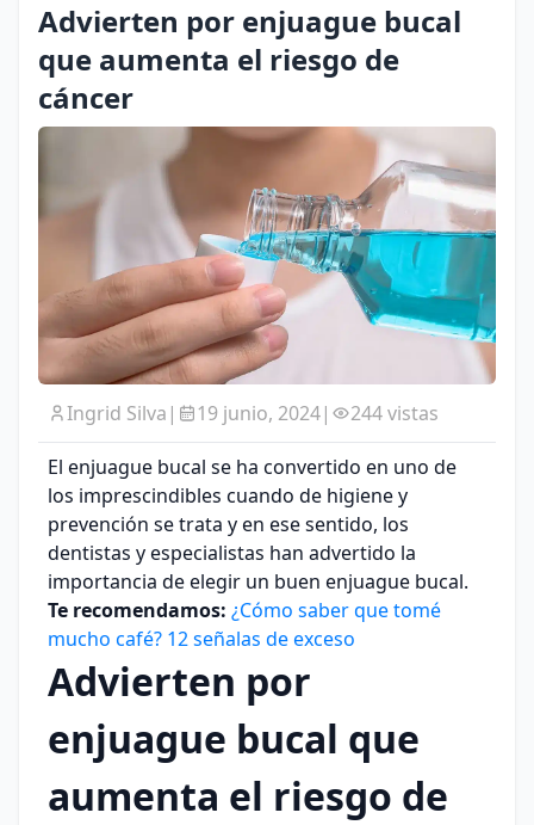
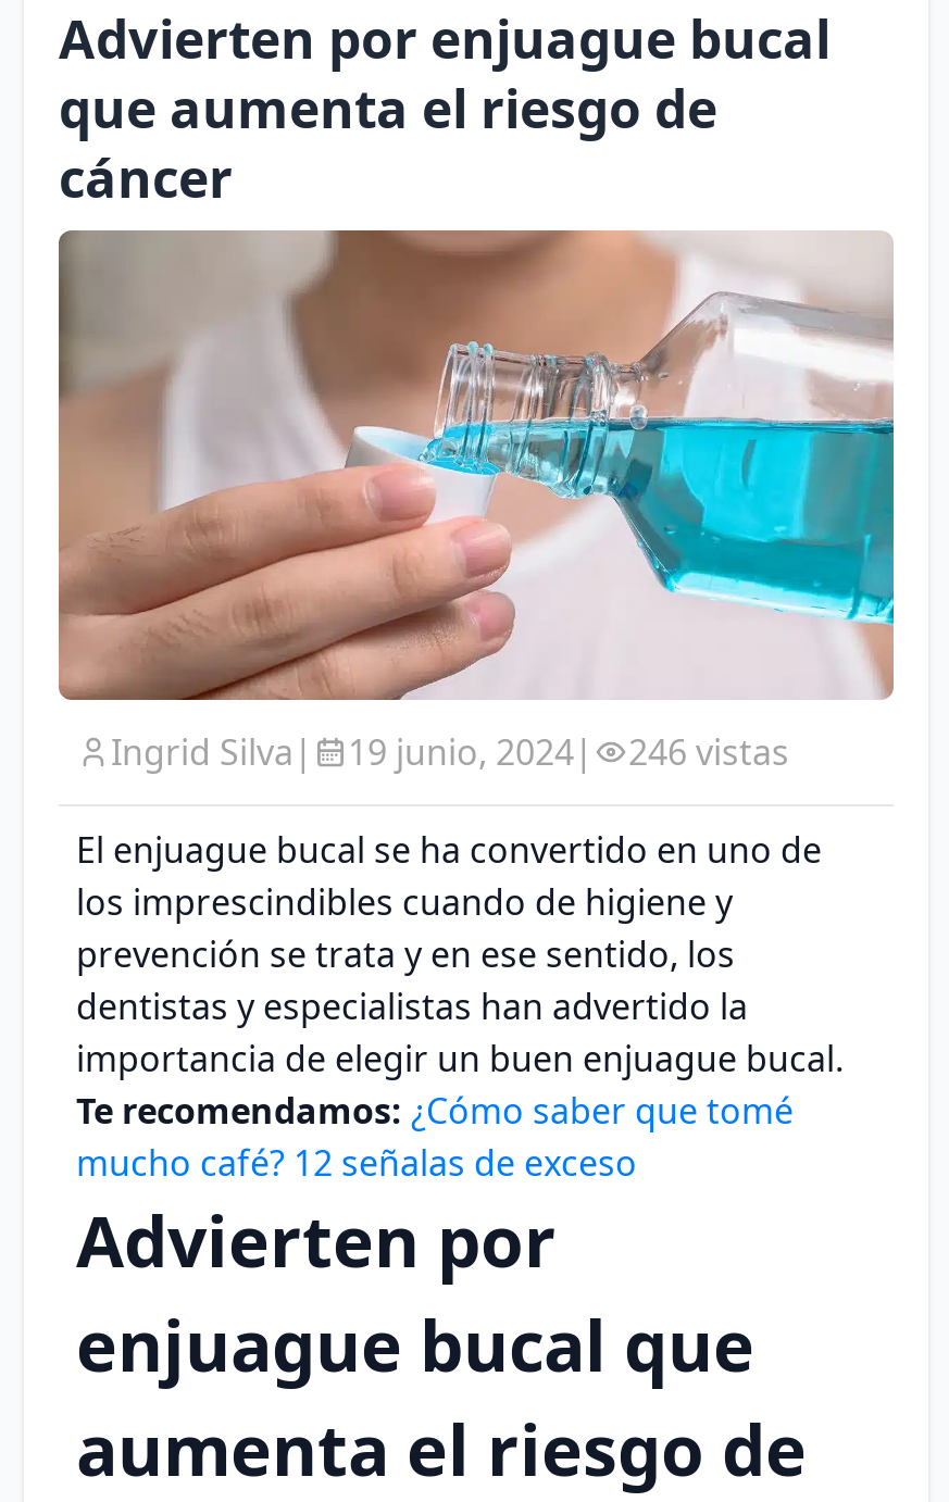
[350,400,439,427] 244 vistas -> [628,729,789,777] 246 vistas

